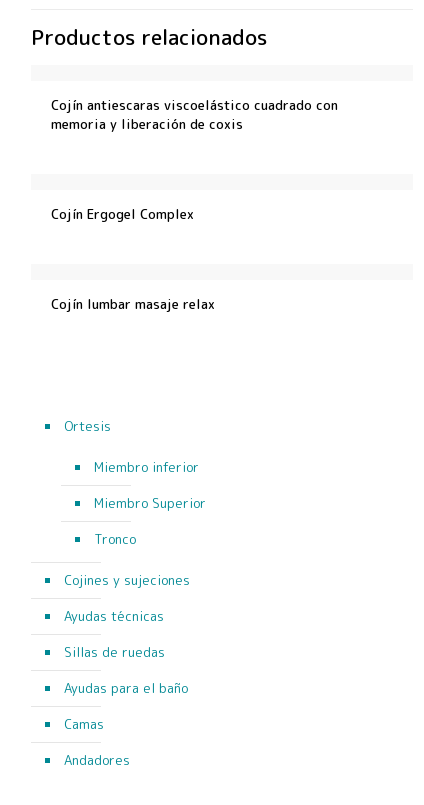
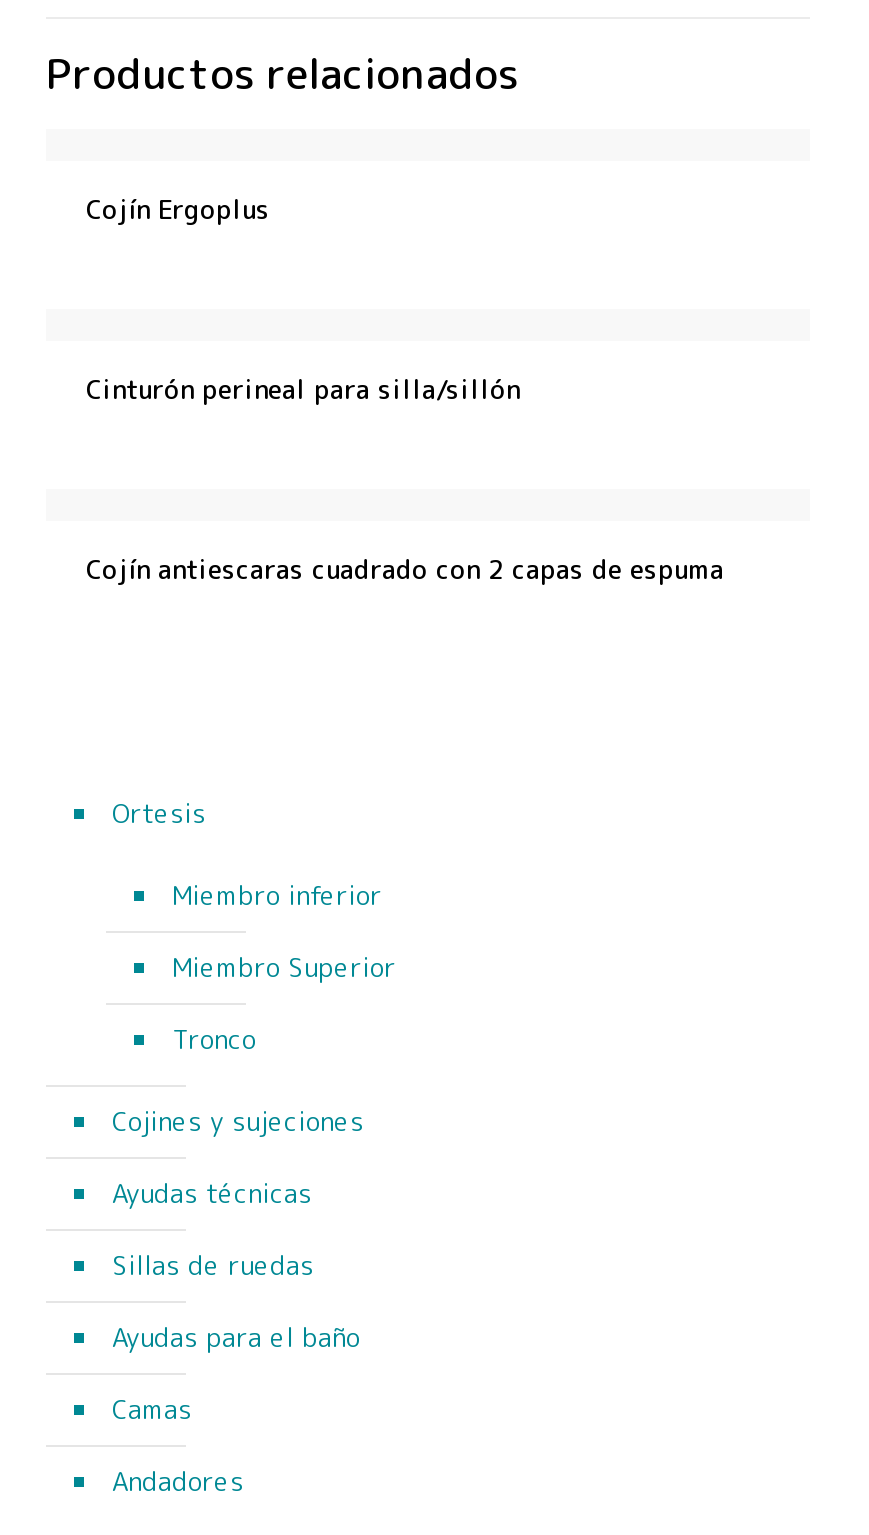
[51,96,338,133] Cojín antiescaras viscoelástico cuadrado con | memoria y liberación de coxis -> [86,191,270,227] Cojín Ergoplus
[51,205,194,223] Cojín Ergogel Complex -> [86,371,520,407] Cinturón perineal para silla/sillón
[51,295,215,313] Cojín lumbar masaje relax -> [86,551,724,587] Cojín antiescaras cuadrado con 2 capas de espuma

